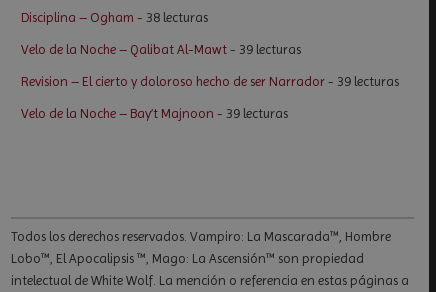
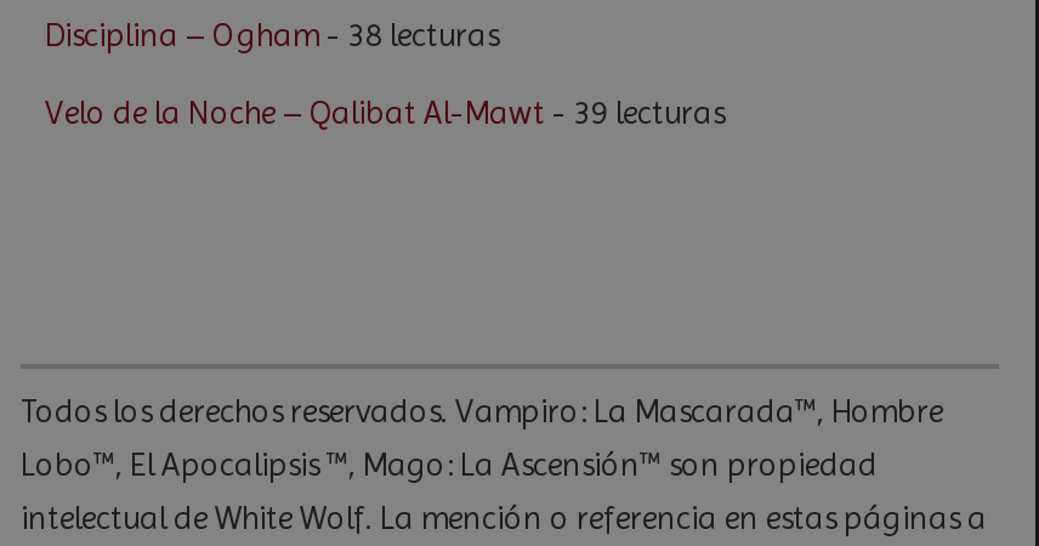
[21,74,399,121] Revision – El cierto y doloroso hecho de ser Narrador - 39 lecturas | Velo de la Noche – Bay’t Majnoon - 39 lecturas -> none

